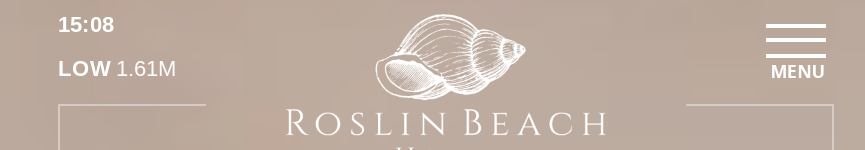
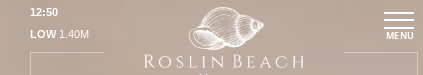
[58,8,114,38] 15:08 -> [30,4,58,19] 12:50
[58,52,176,82] LOW 1.61M -> [30,26,89,41] LOW 1.40M

